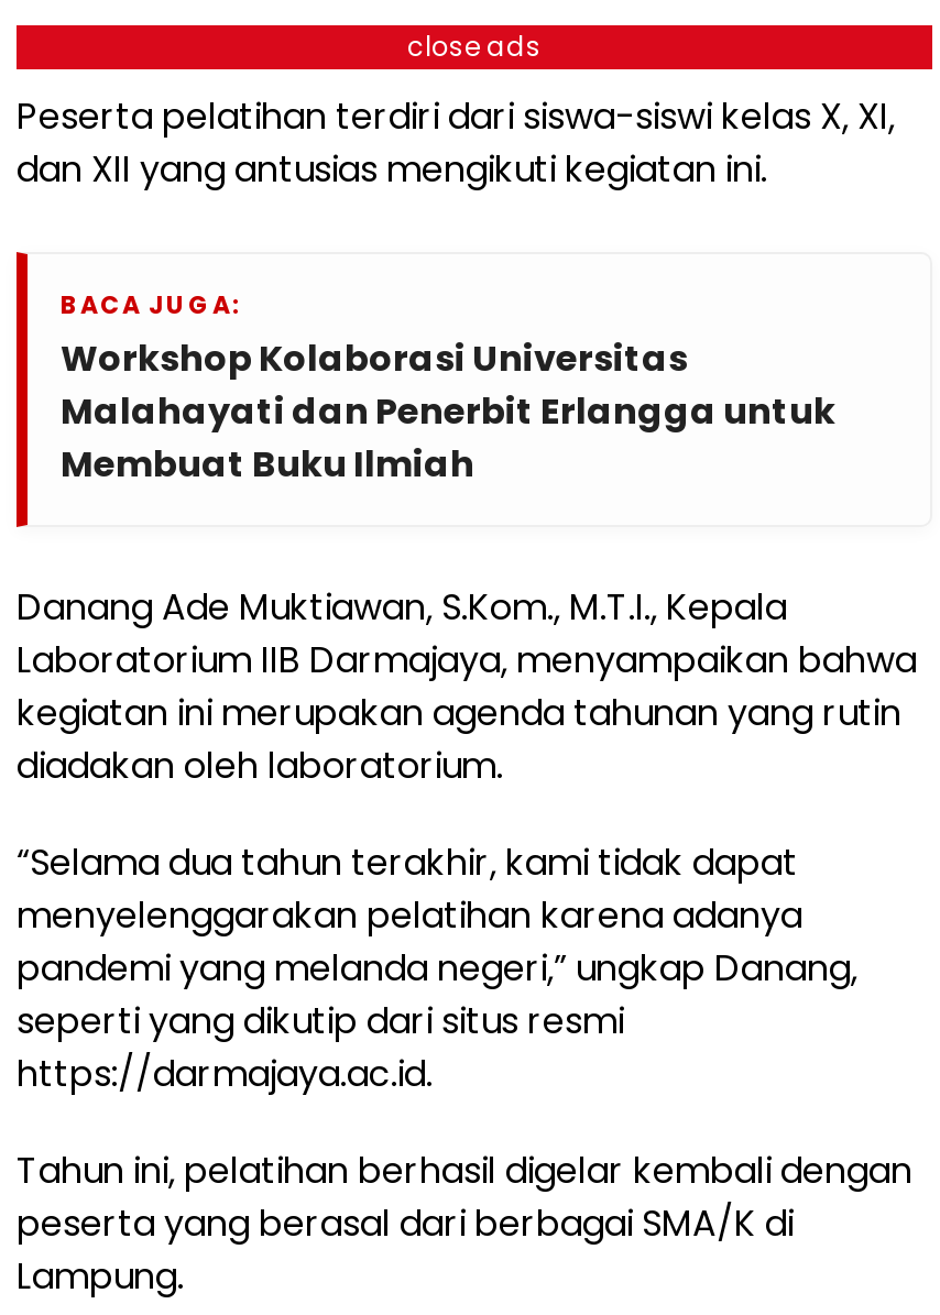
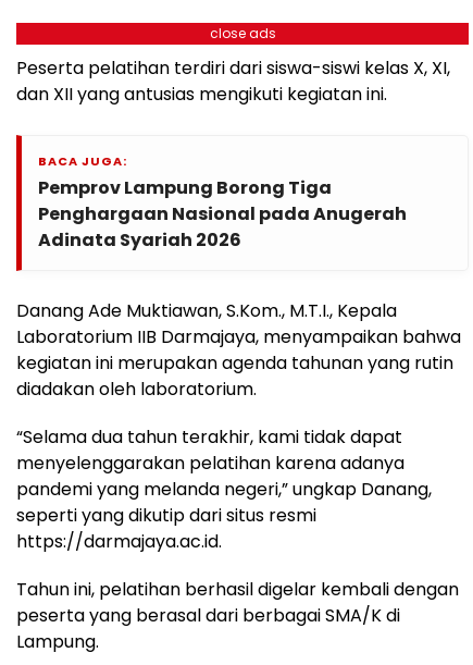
[61,333,835,490] Workshop Kolaborasi Universitas | Malahayati dan Penerbit Erlangga untuk | Membuat Buku Ilmiah -> [38,175,407,253] Pemprov Lampung Borong Tiga | Penghargaan Nasional pada Anugerah | Adinata Syariah 2026

